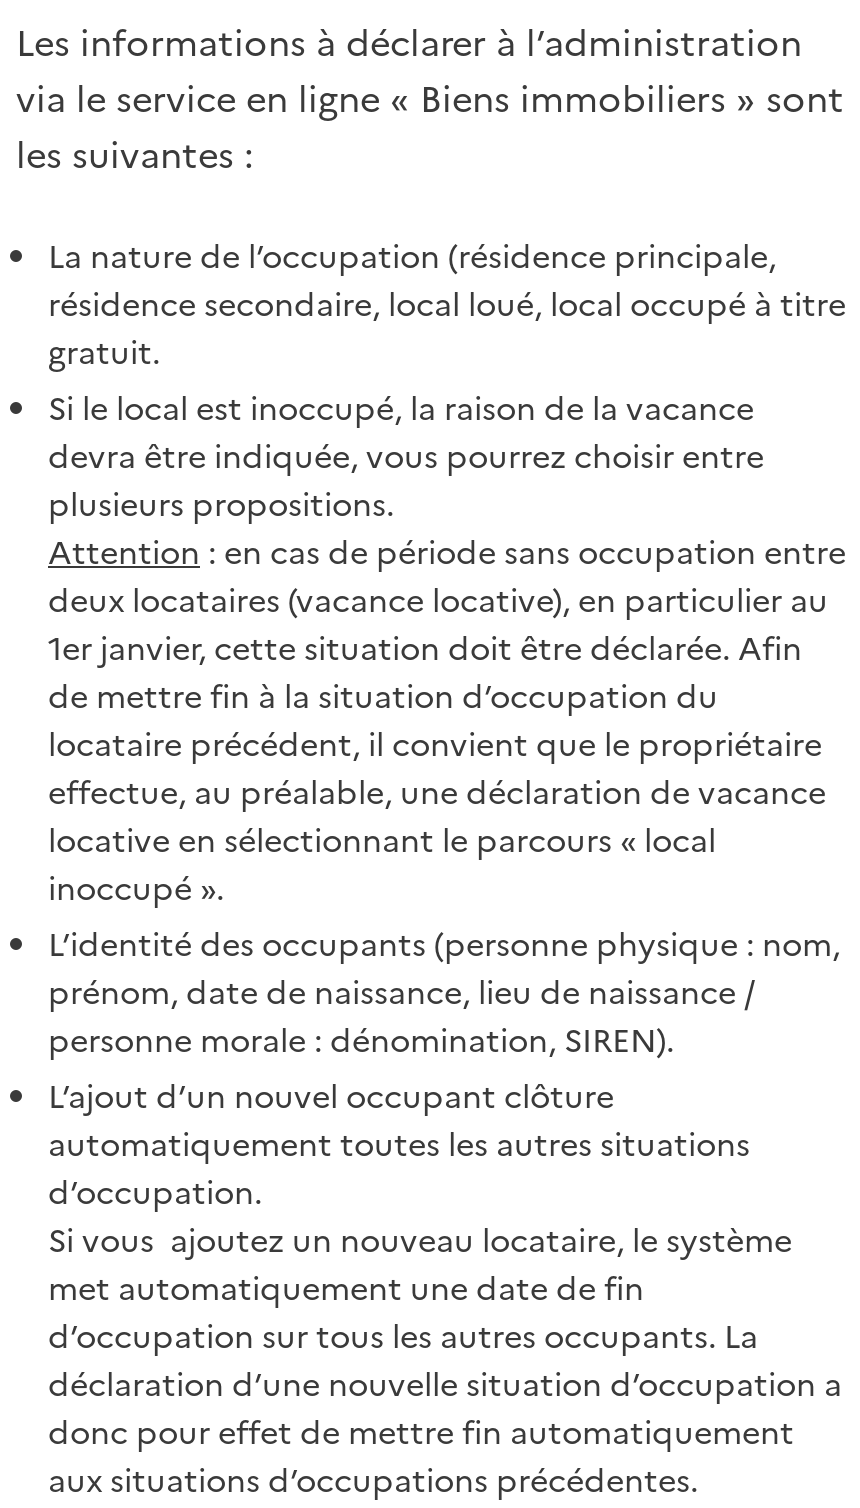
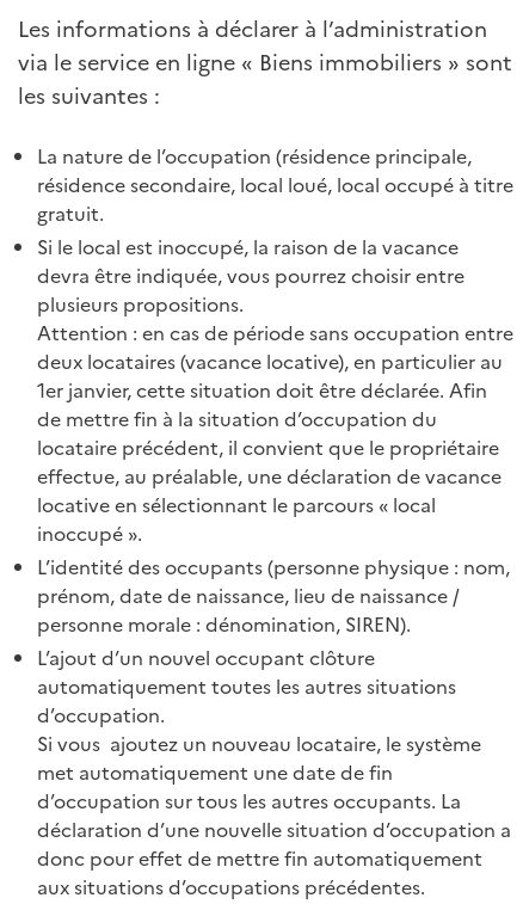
[48,527,846,575] Attention: en cas de période sans occupation entre -> [37,318,513,347] Attention : en cas de période sans occupation entre

